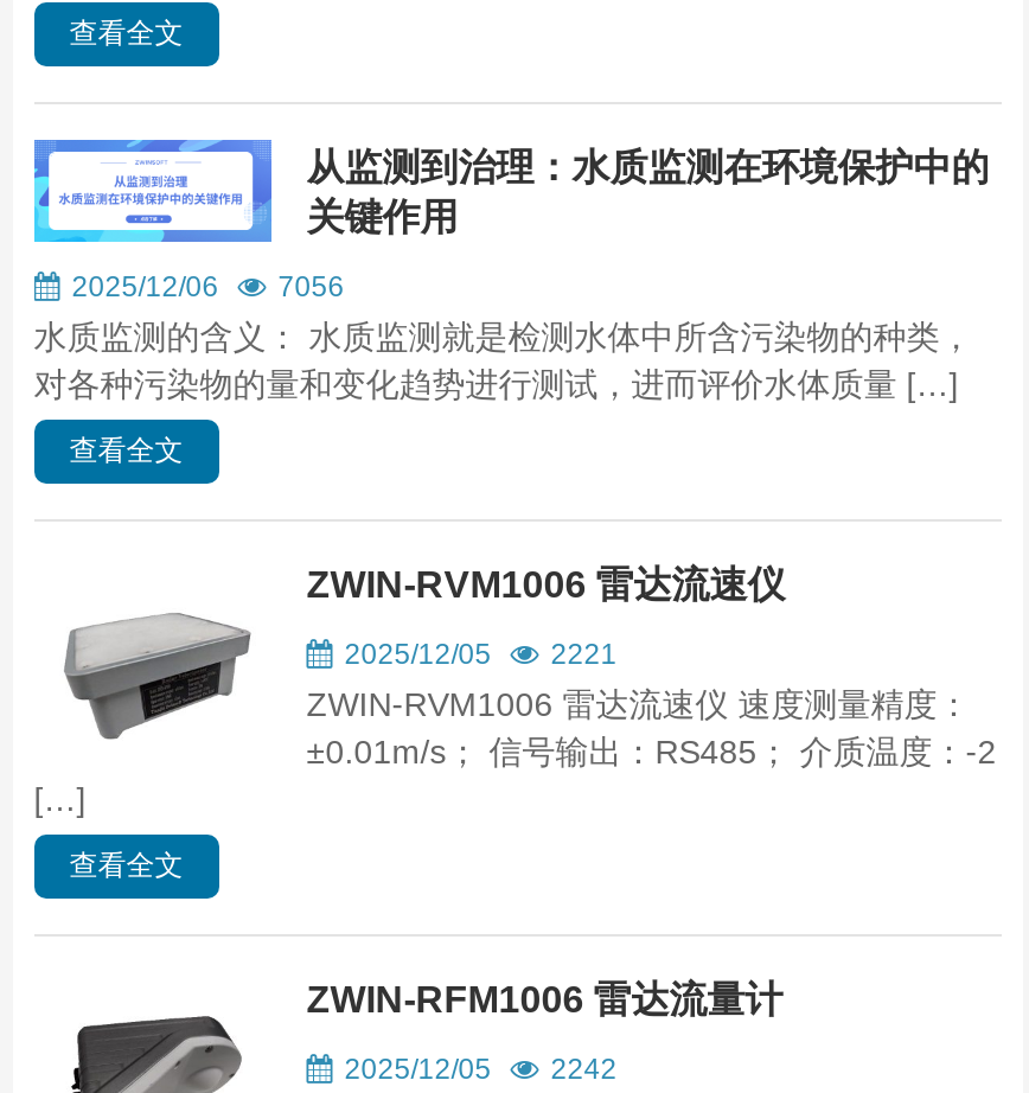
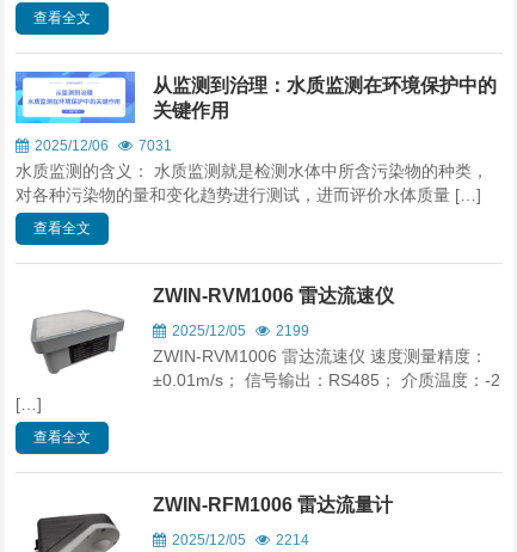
[72,270,344,303] 2025/12/06 7056 -> [34,137,172,154] 2025/12/06 7031
[344,638,617,671] 2025/12/05 2221 -> [172,323,309,339] 2025/12/05 2199
[344,1053,617,1086] 2025/12/05 2242 -> [172,532,309,548] 2025/12/05 2214

